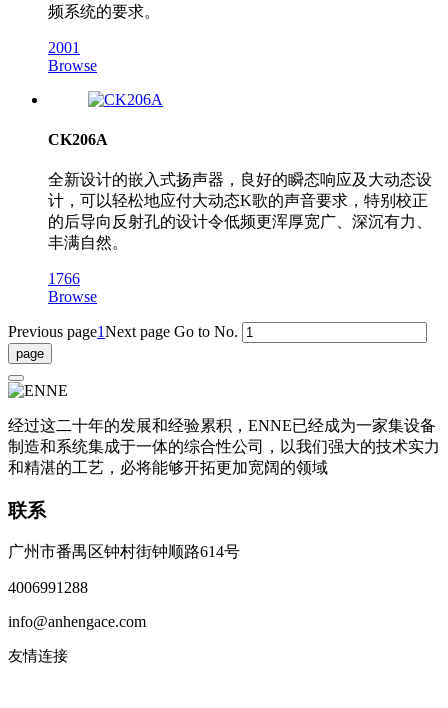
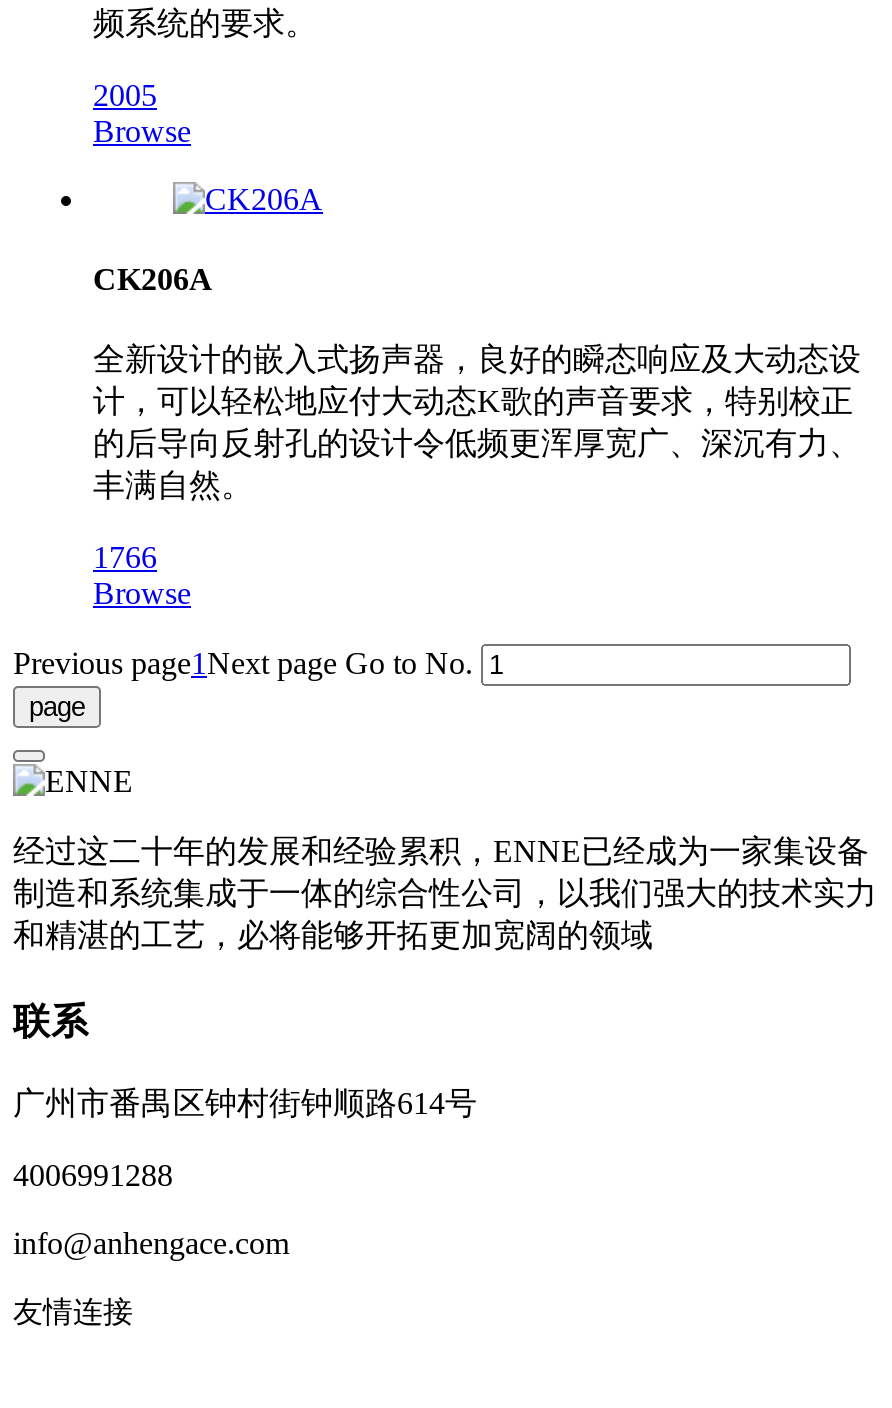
[48,39,80,56] 2001 -> [93,79,157,113] 2005

